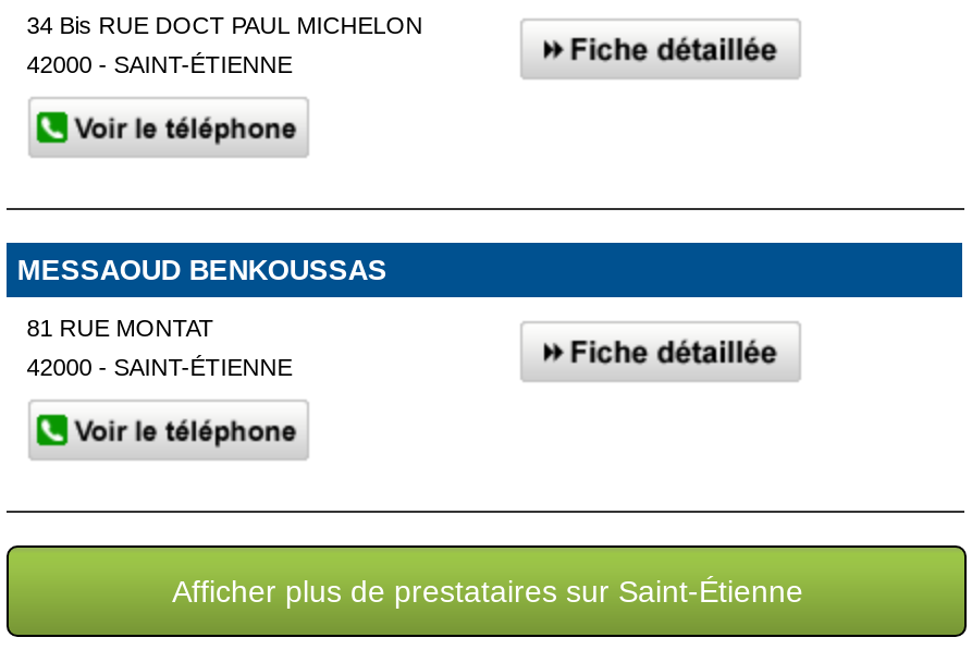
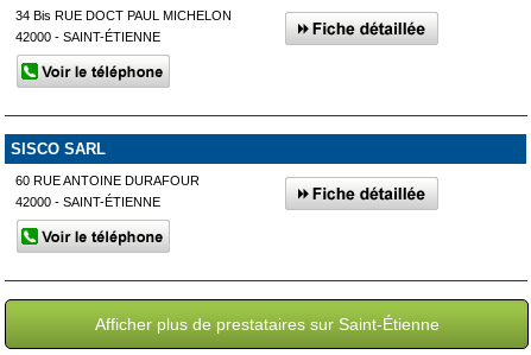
[17,254,387,286] MESSAOUD BENKOUSSAS -> [10,140,105,158] SISCO SARL
[27,315,214,341] 81 RUE MONTAT -> [16,173,200,188] 60 RUE ANTOINE DURAFOUR

